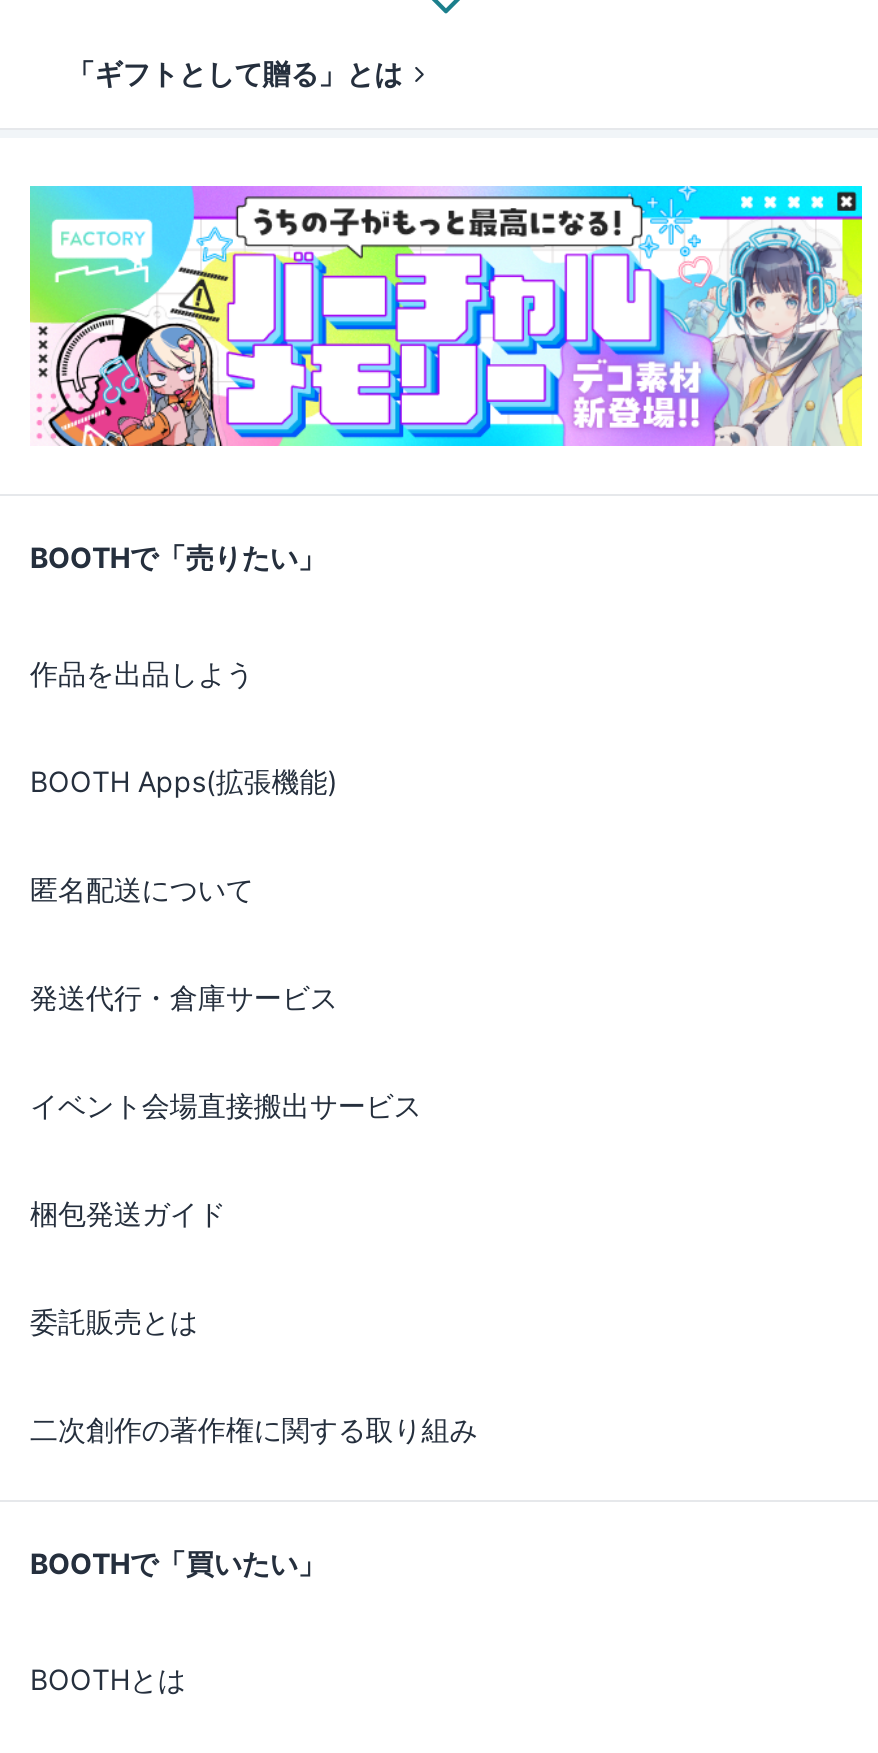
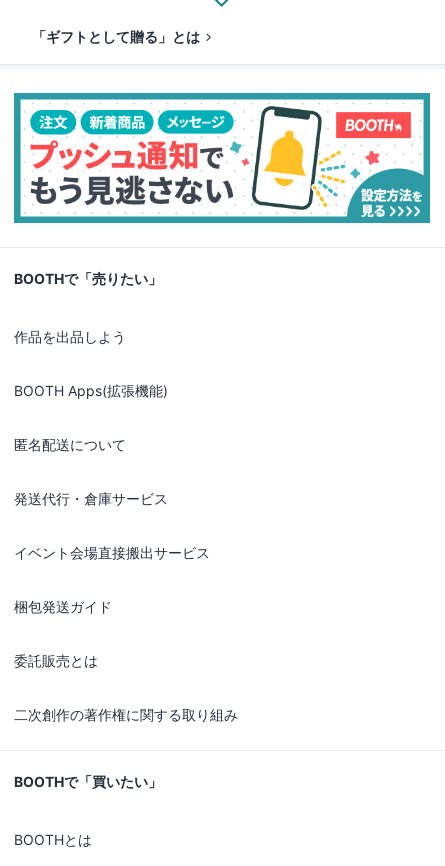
[28,184,864,448] [image] -> [13,92,431,224] [image]

